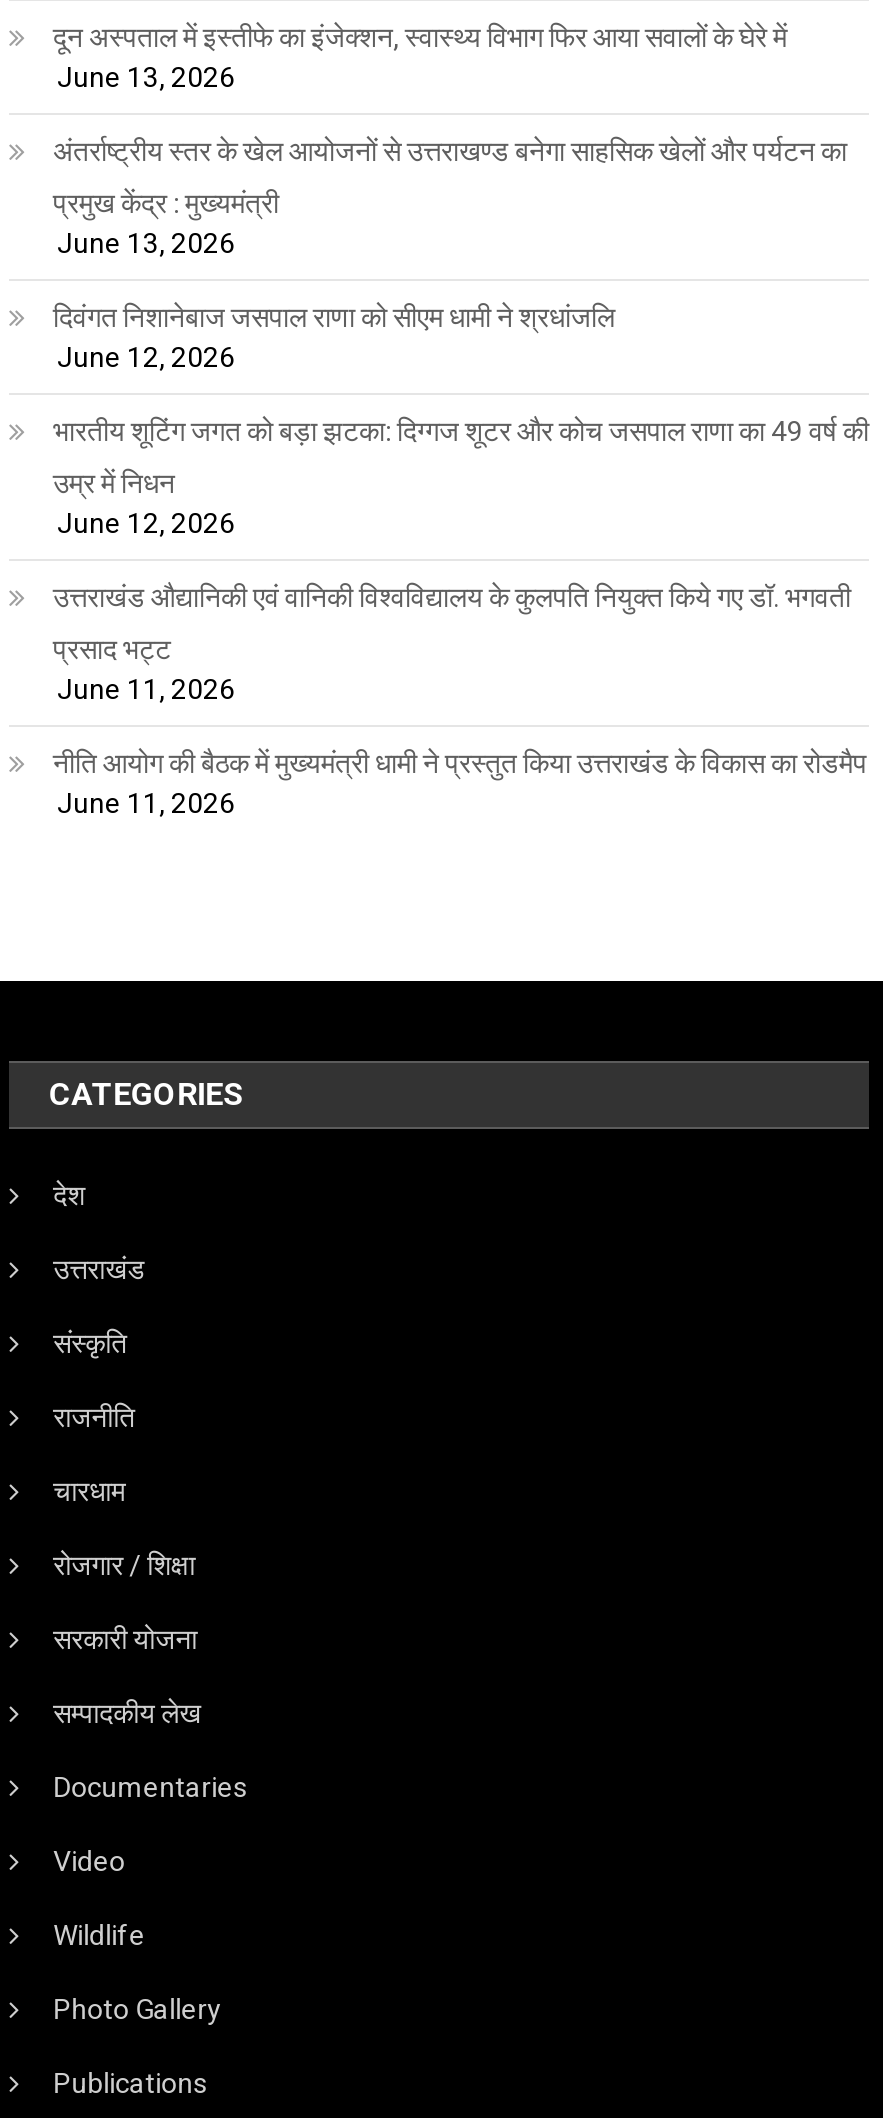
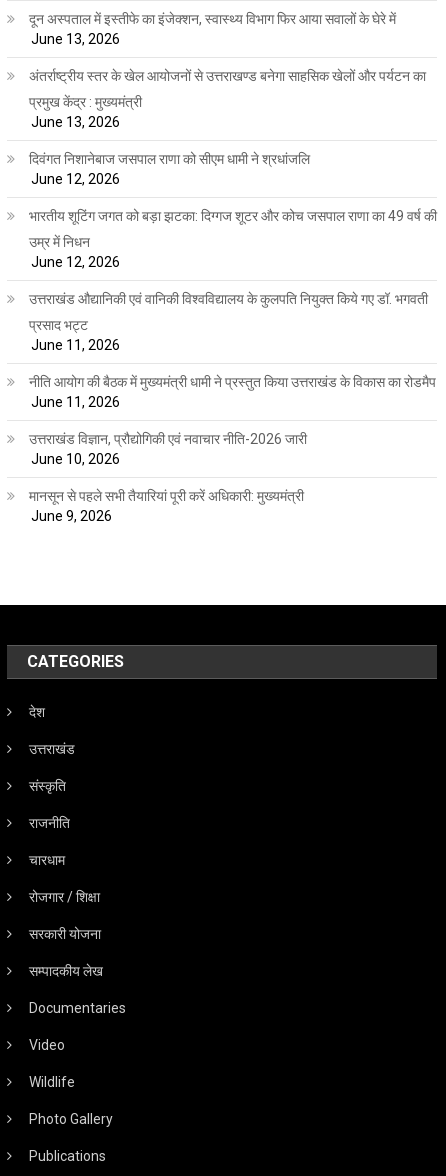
none -> [29,431,307,524] उत्तराखंड विज्ञान, प्रौद्योगिकी एवं नवाचार नीति-2026 जारी | June 10, 2026 | मानसून से पहले सभी तैयारियां पूरी करें अधिकारी: मुख्यमंत्री | June 9, 2026

